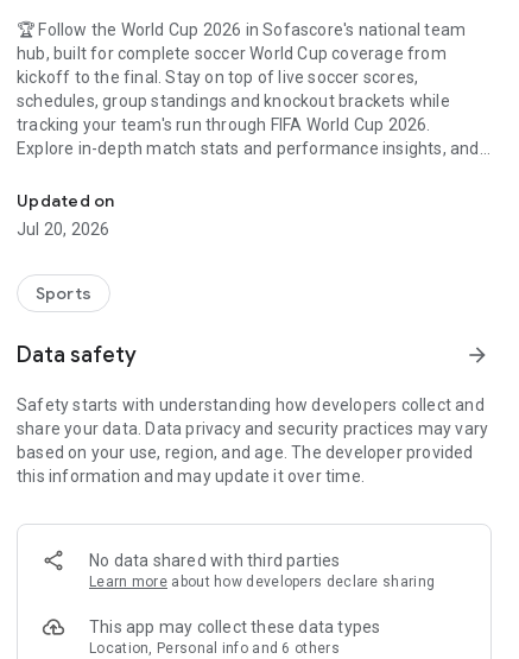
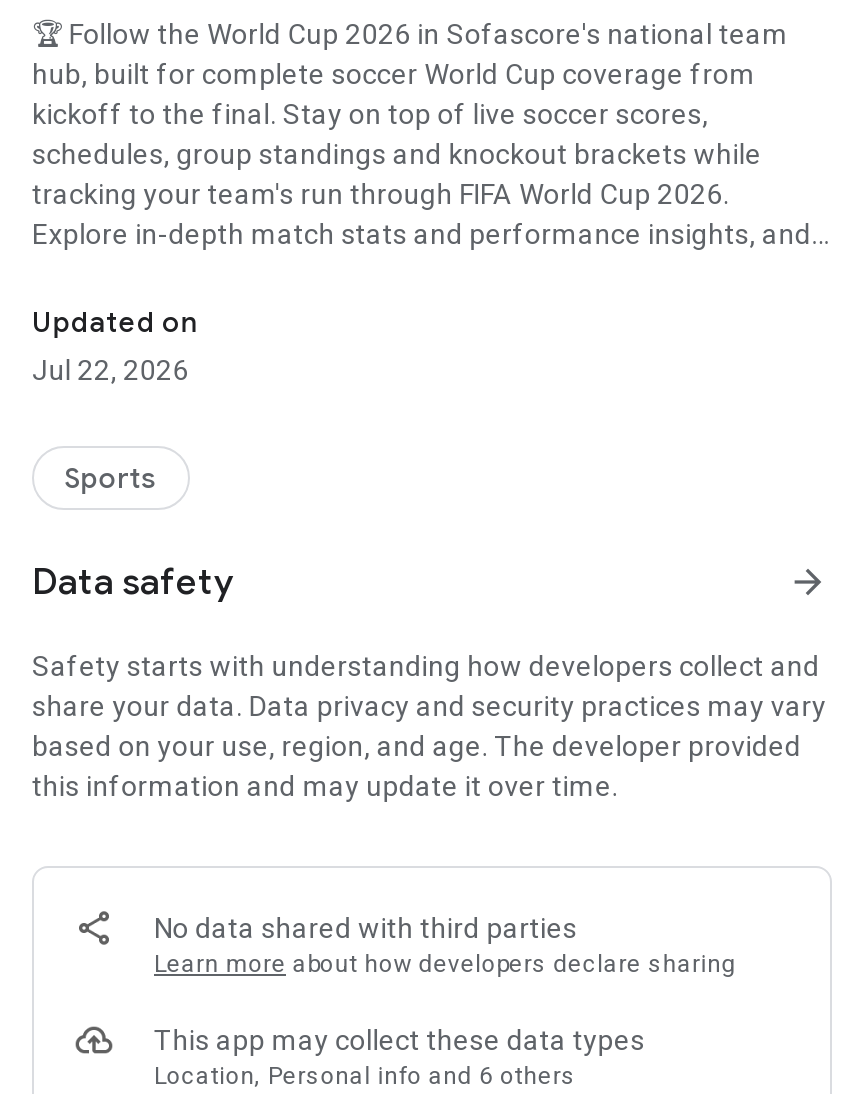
[17,220,110,239] Jul 20, 2026 -> [32,354,189,386] Jul 22, 2026

